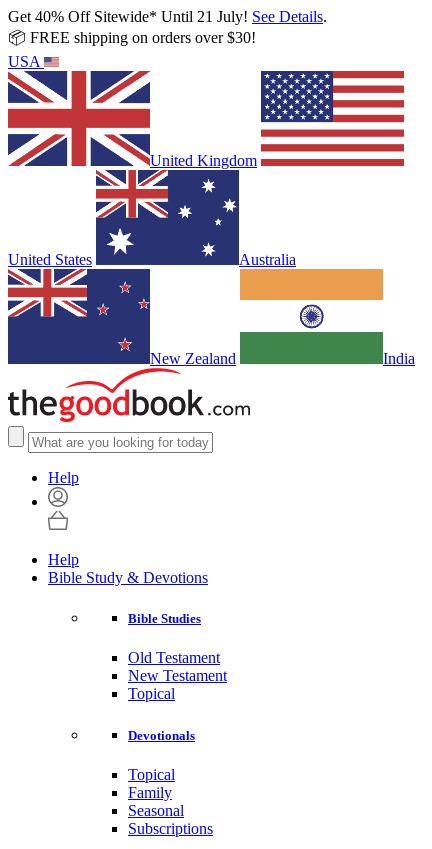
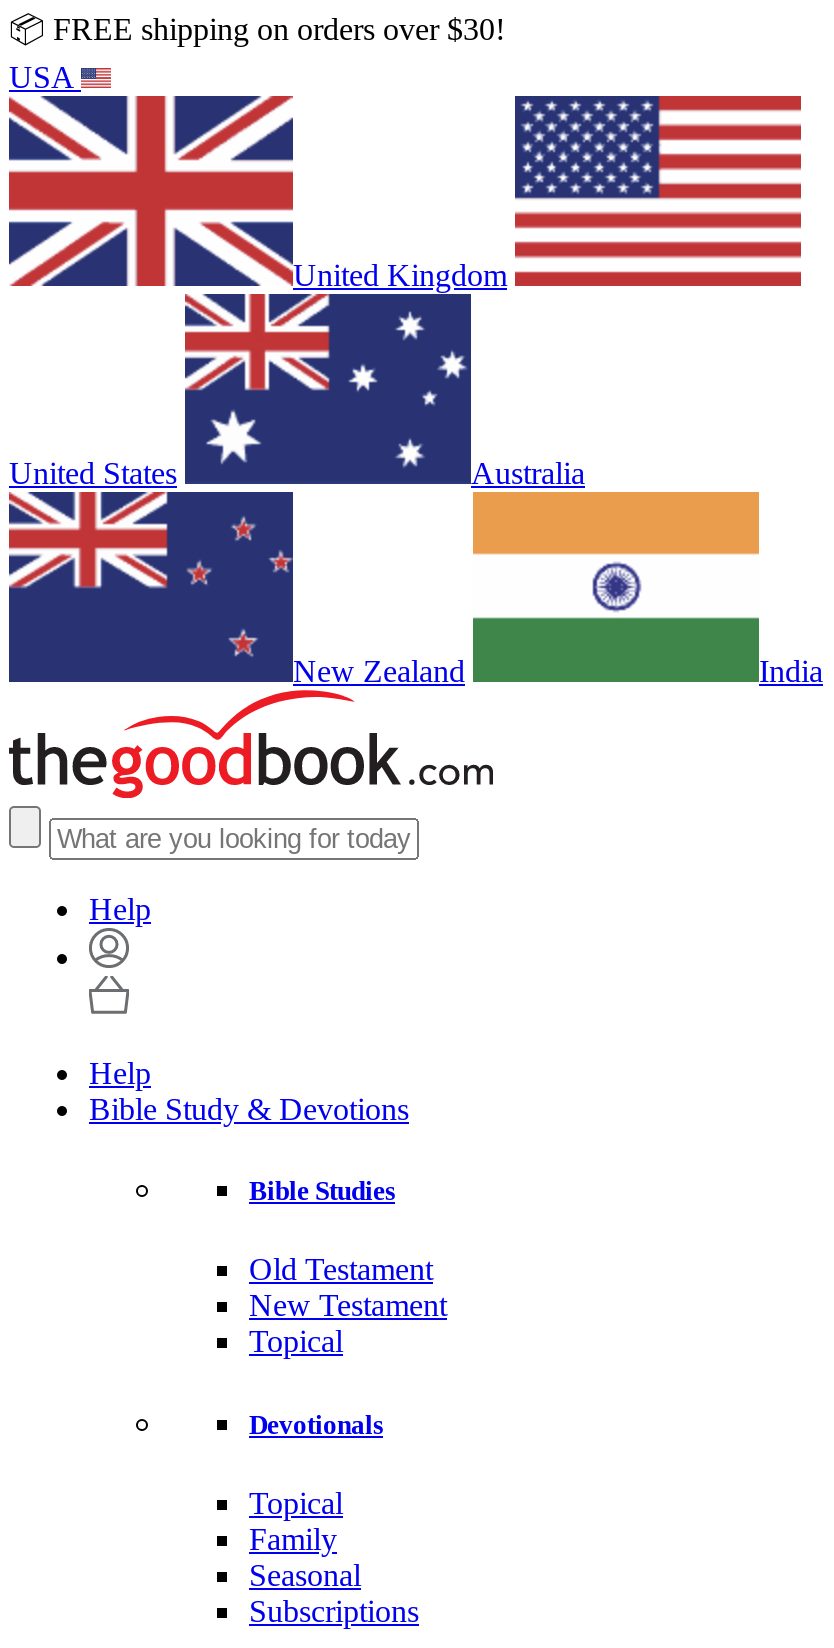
[8,8,327,25] Get 40% Off Sitewide* Until 21 July! See Details. -> none

